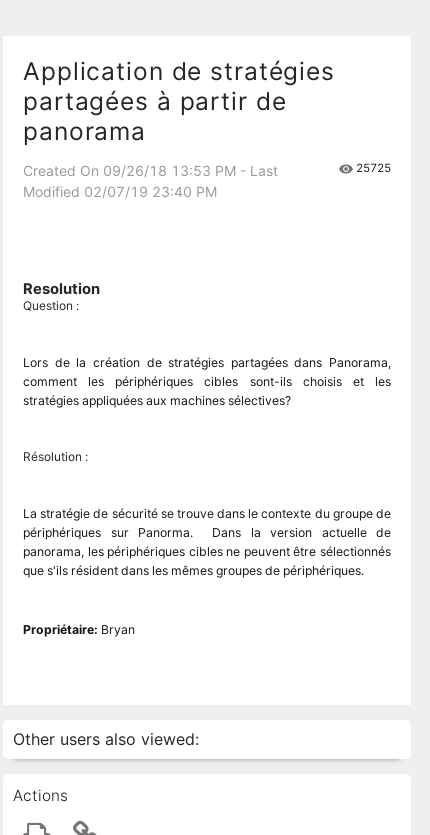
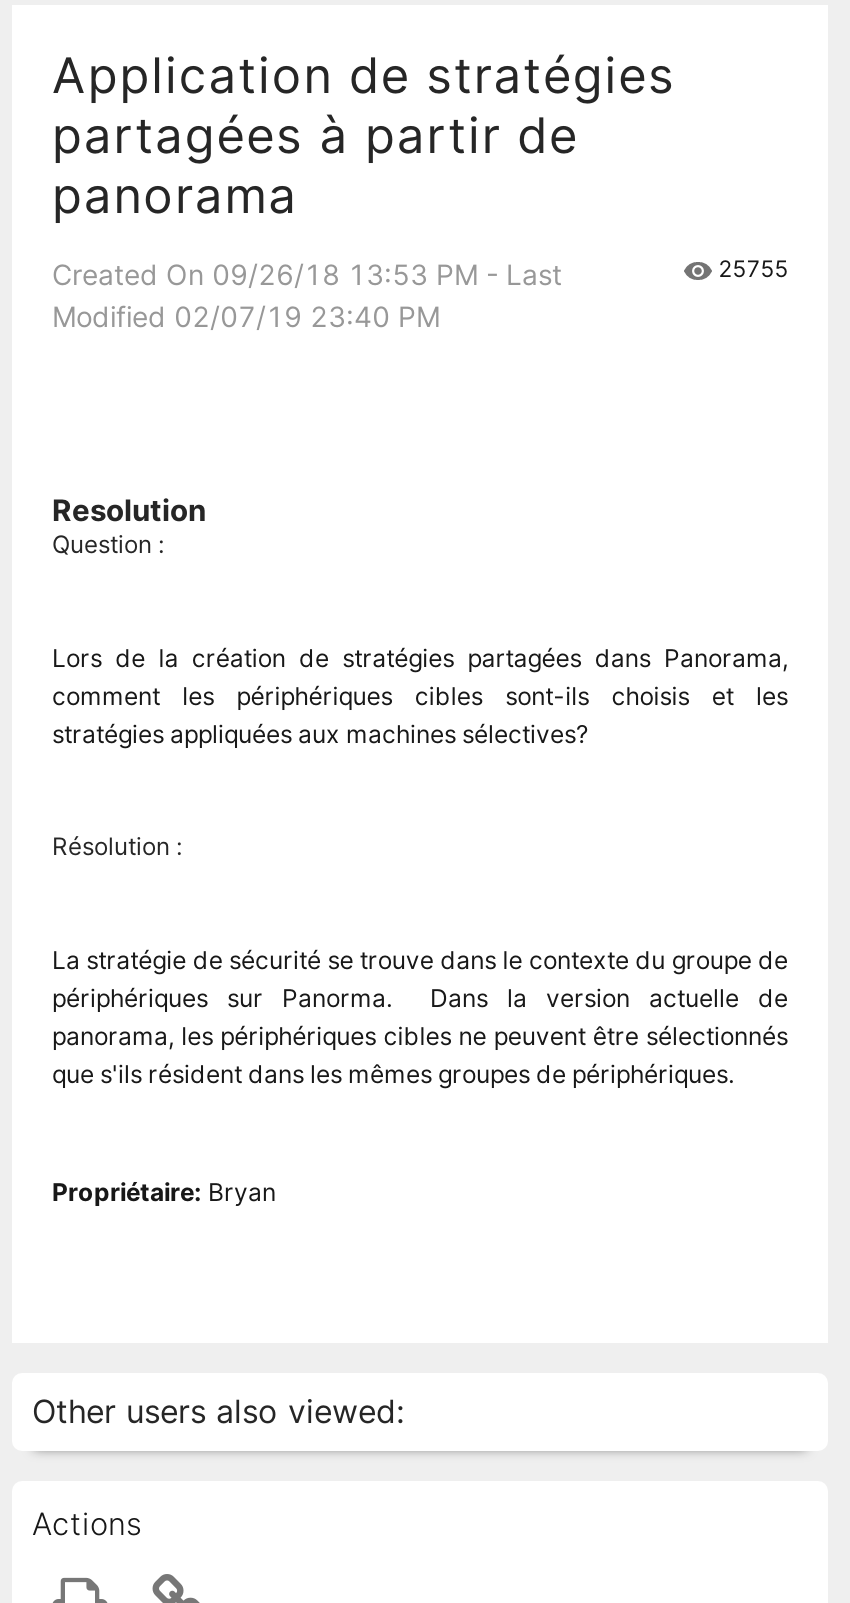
[356,161,391,175] 25725 -> [718,255,788,283] 25755

